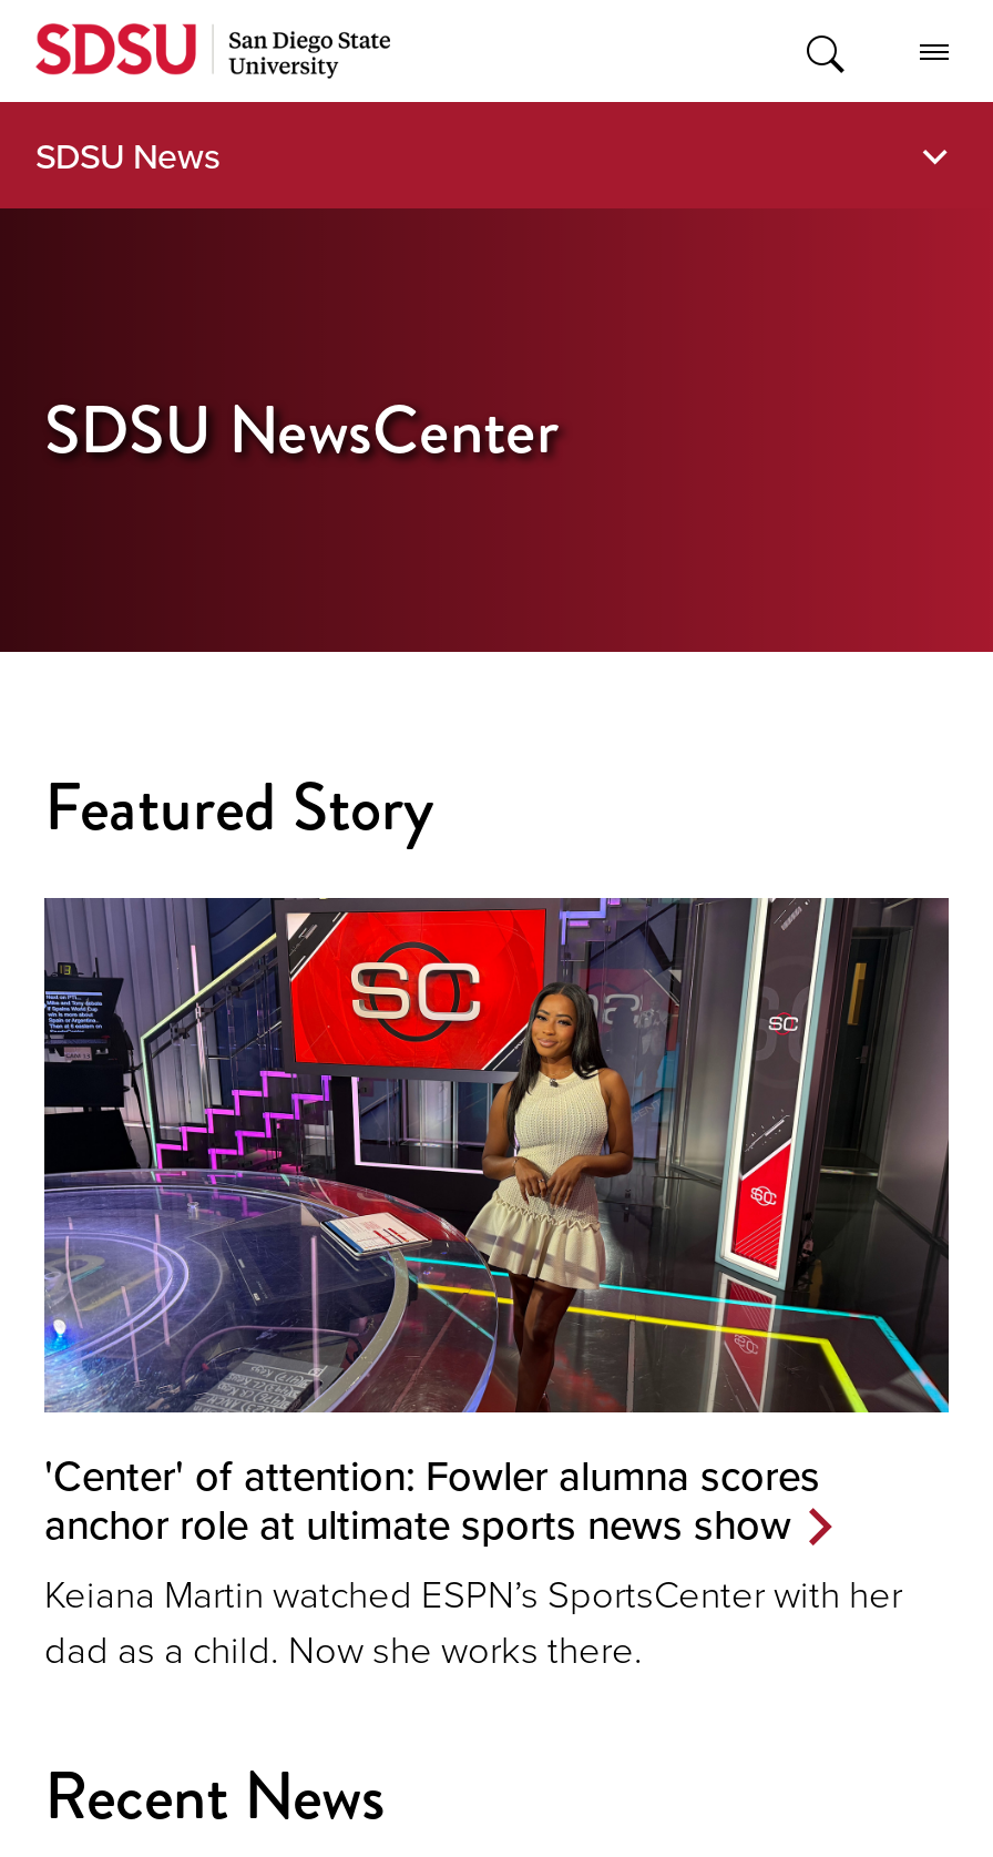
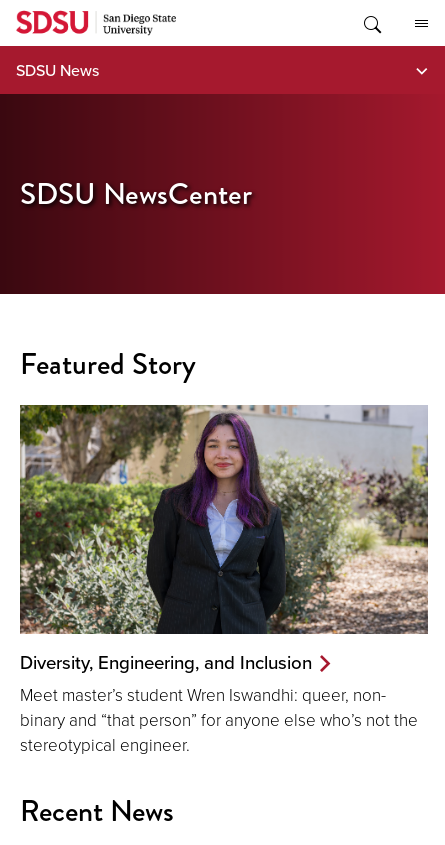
[42,896,951,1674] [image] | 'Center' of attention: Fowler alumna scores | anchor role at ultimate sports news show | Keiana Martin watched ESPN’s SportsCenter with her | dad as a child. Now she works there. -> [19,404,429,756] [image] | Diversity, Engineering, and Inclusion | Meet master’s student Wren Iswandhi: queer, non- | binary and “that person” for anyone else who’s not the | stereotypical engineer.

